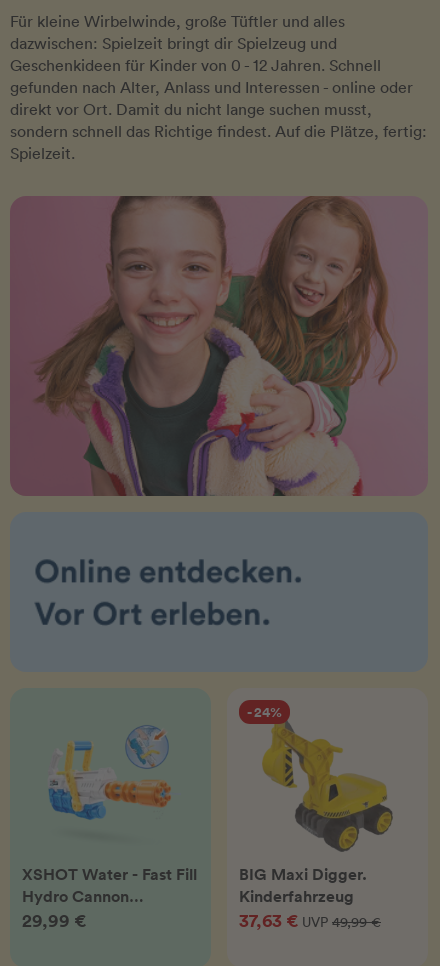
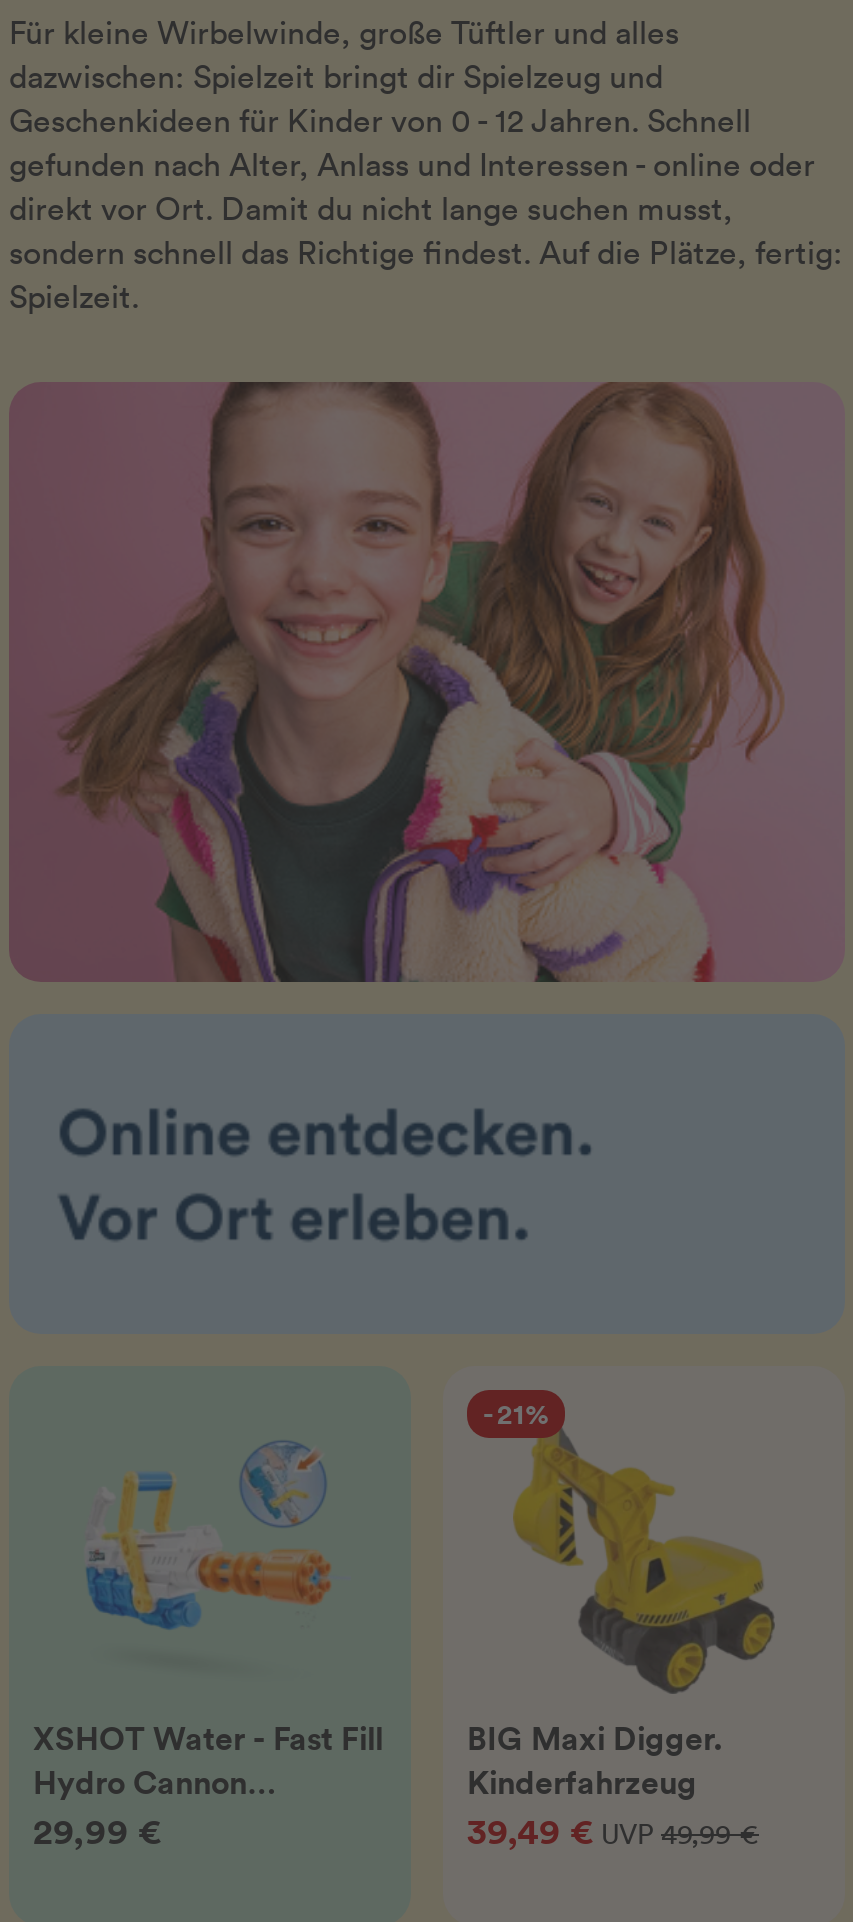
[247,702,282,722] - 24% -> [483,1394,549,1434] - 21%
[239,908,381,932] 37,63 €UVP 49,99 € -> [467,1806,759,1854] 39,49 €UVP 49,99 €

